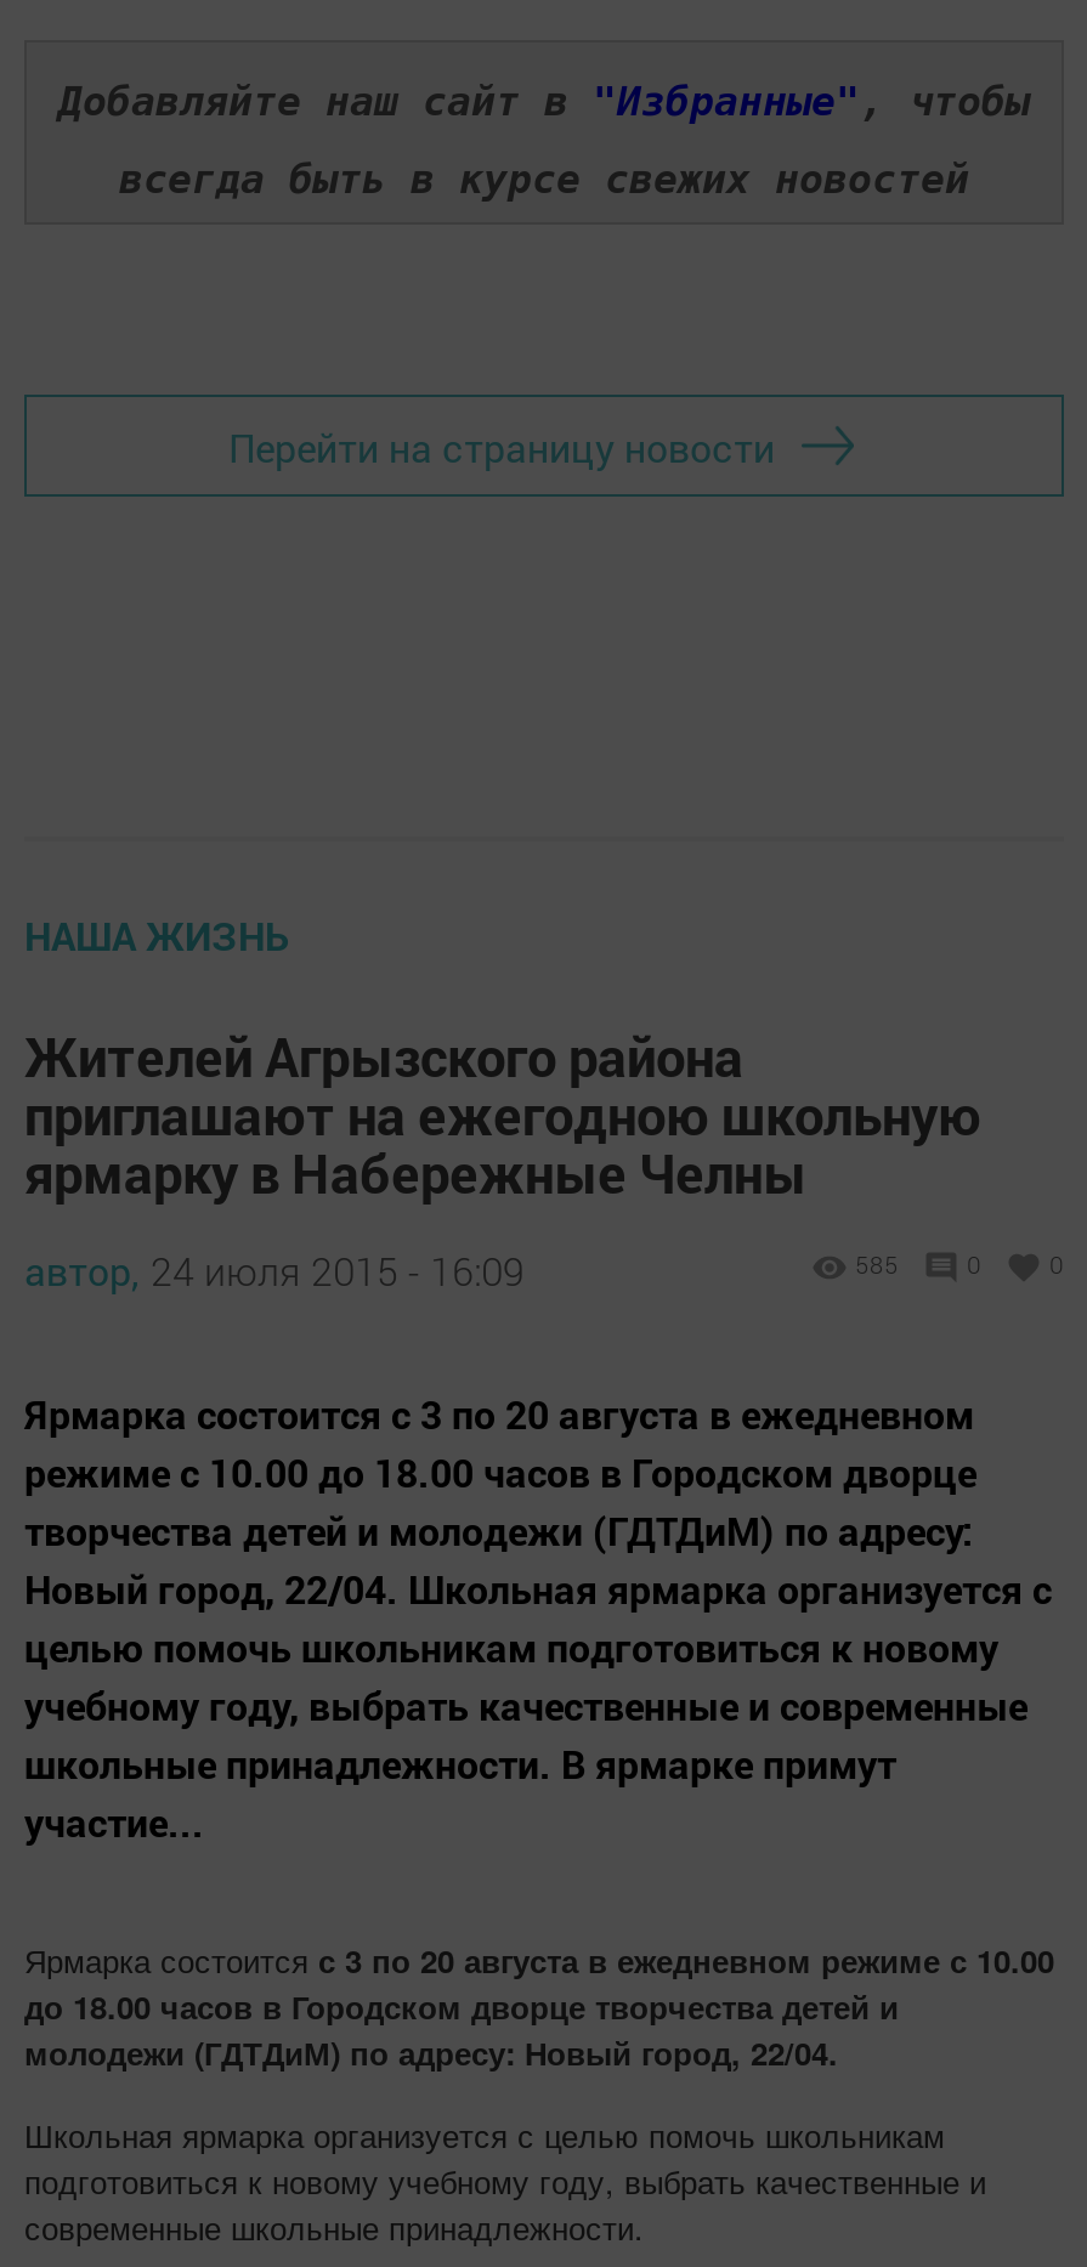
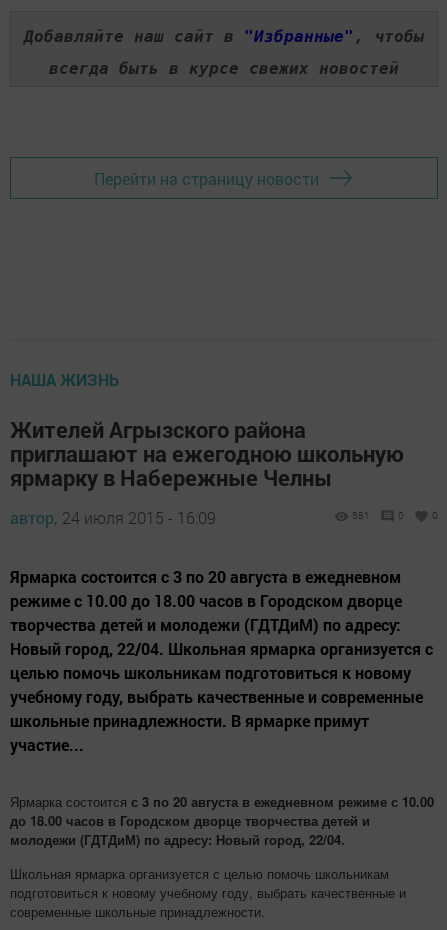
[855,1250,899,1282] 585 -> [352,509,370,522] 581

